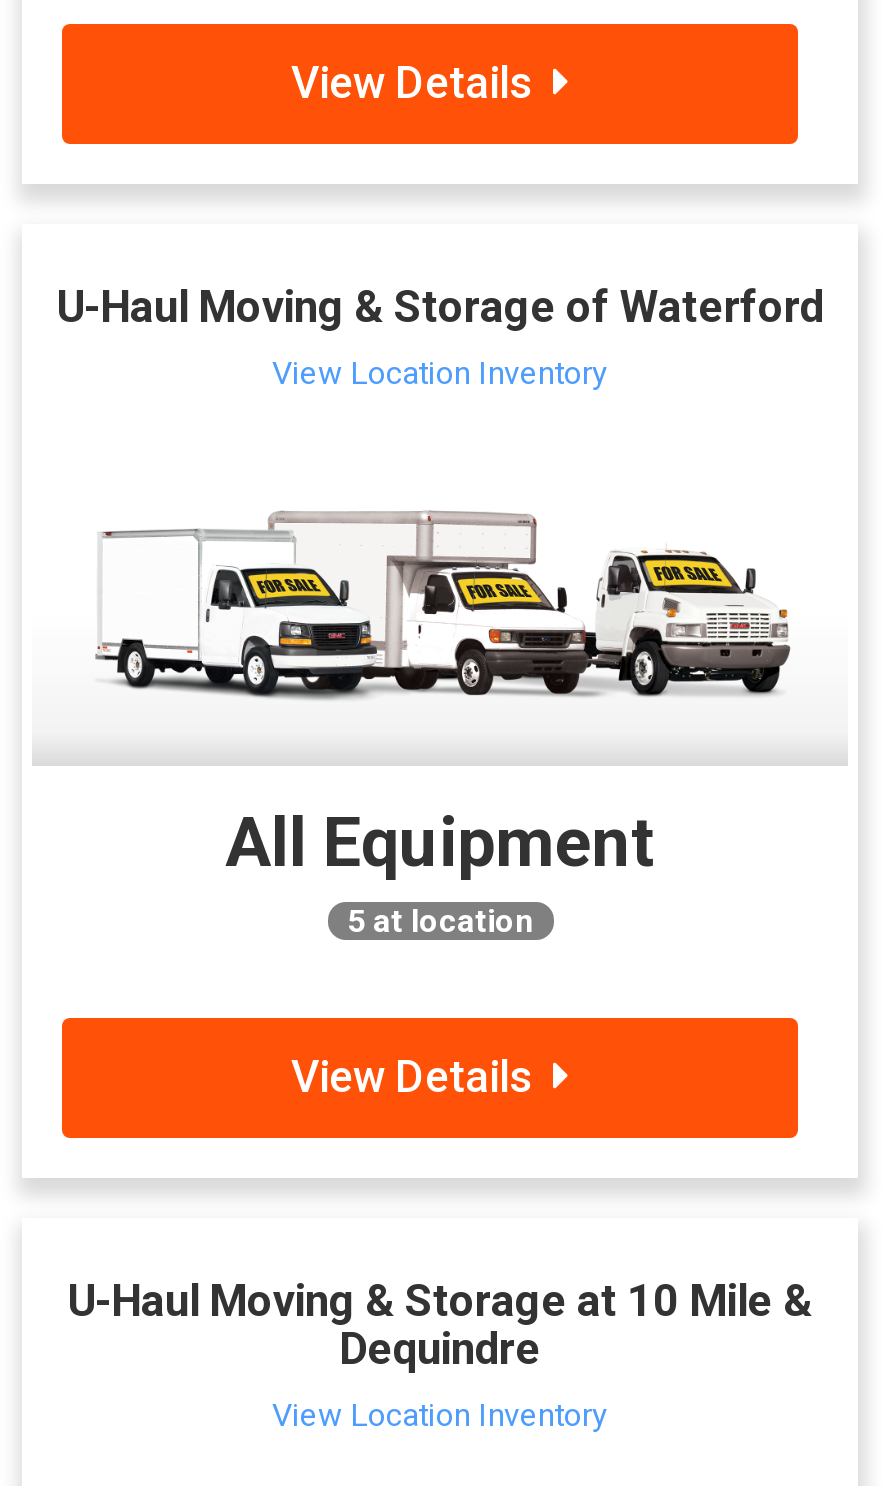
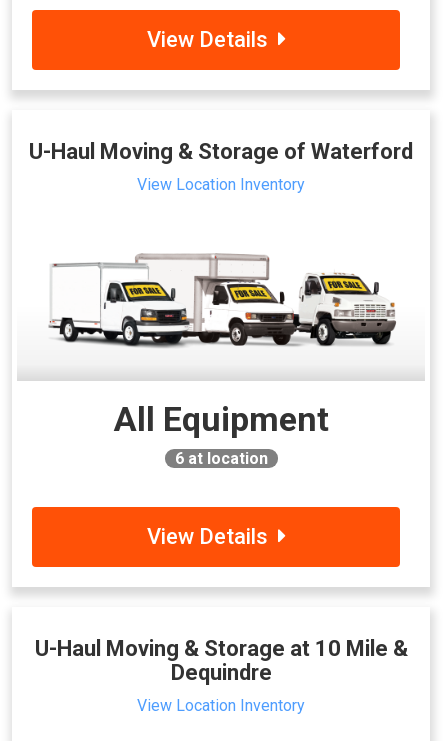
[347,902,533,940] 5at location -> [174,449,267,468] 6at location

